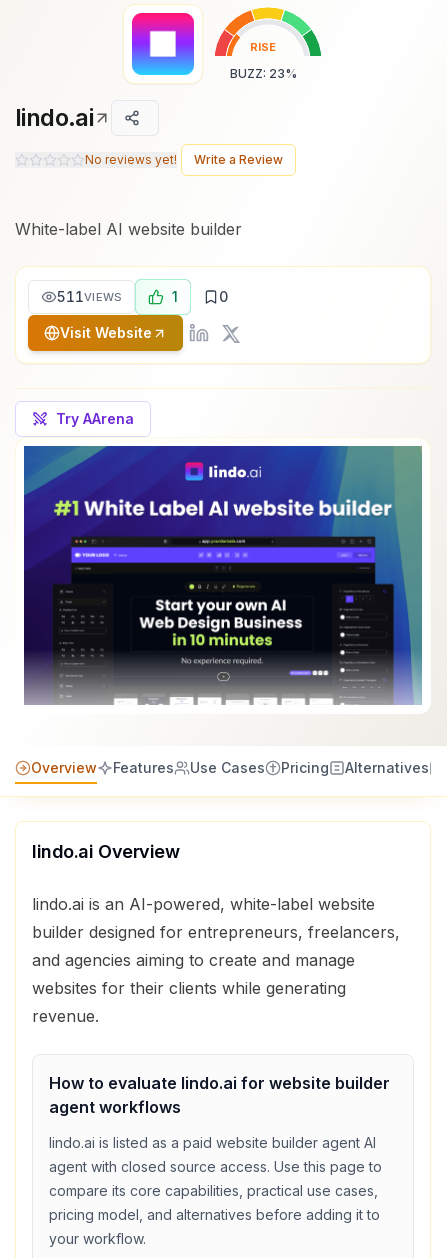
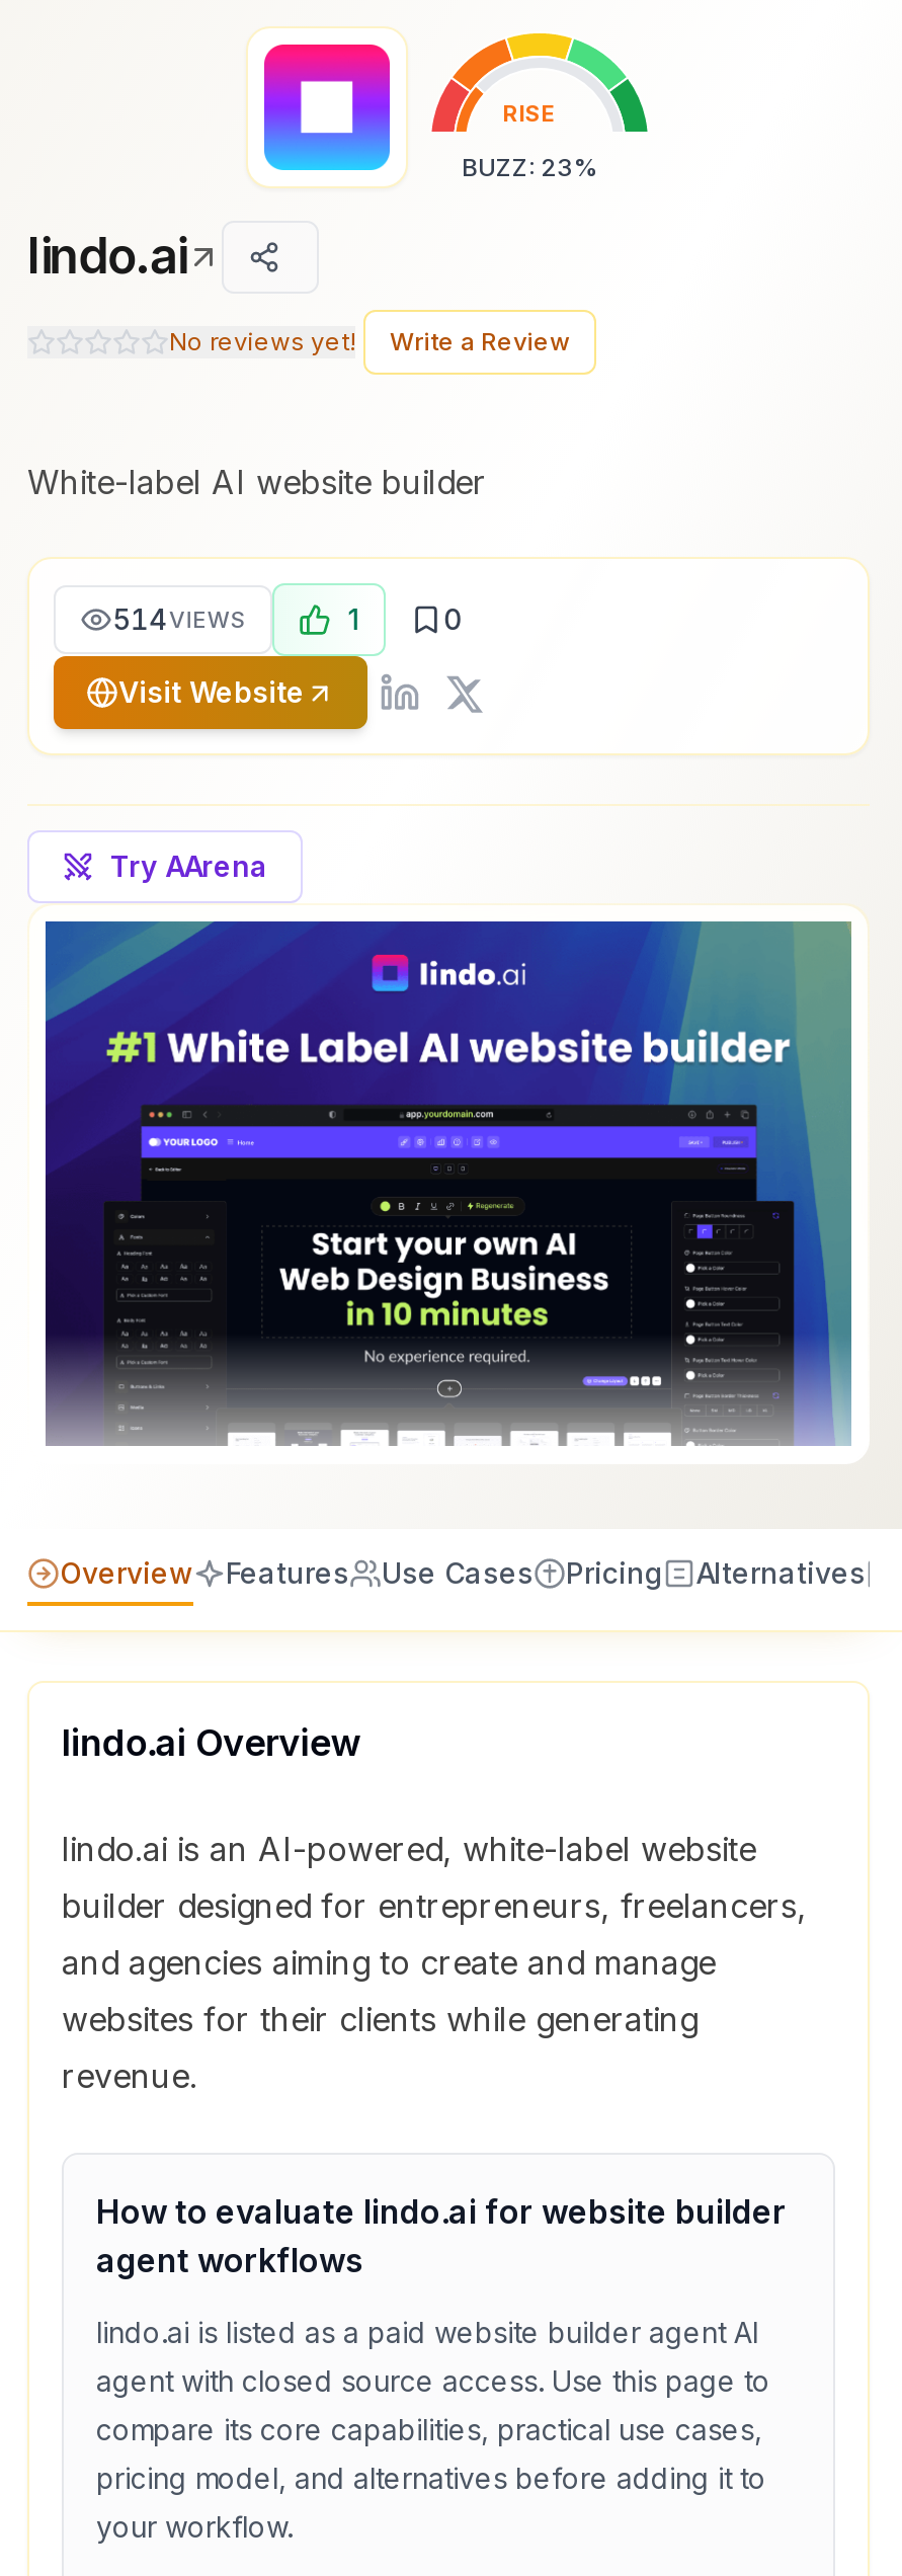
[57,288,122,305] 511VIEWS -> [112,601,247,636] 514VIEWS

